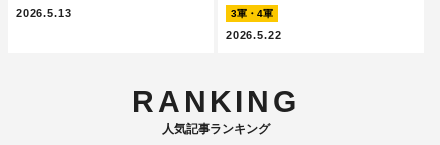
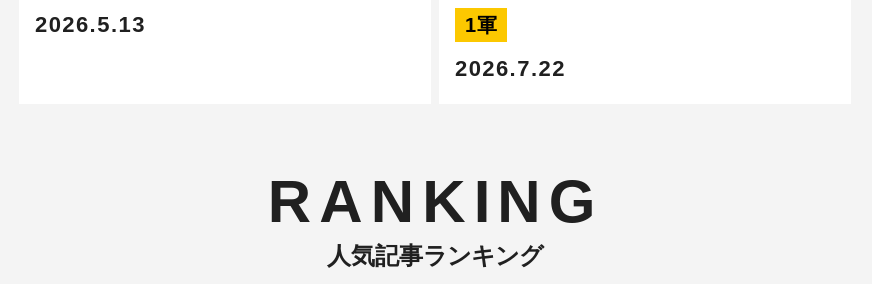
[231,8,273,19] 3軍・4軍 -> [465,13,497,35] 1軍
[226,29,281,41] 2026.5.22 -> [455,56,566,80] 2026.7.22

